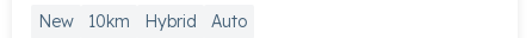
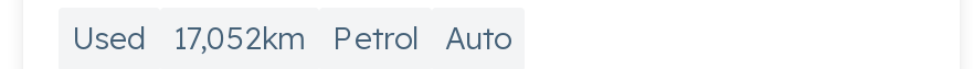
[38,11,197,32] New | 10km | Hybrid -> [72,19,419,58] Used | 17,052km | Petrol

